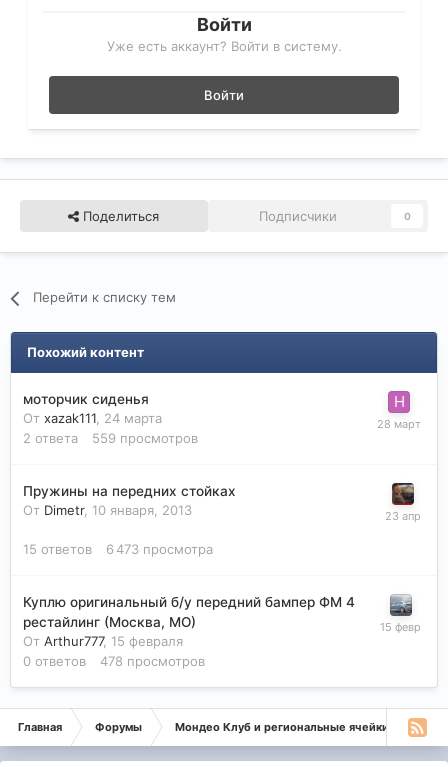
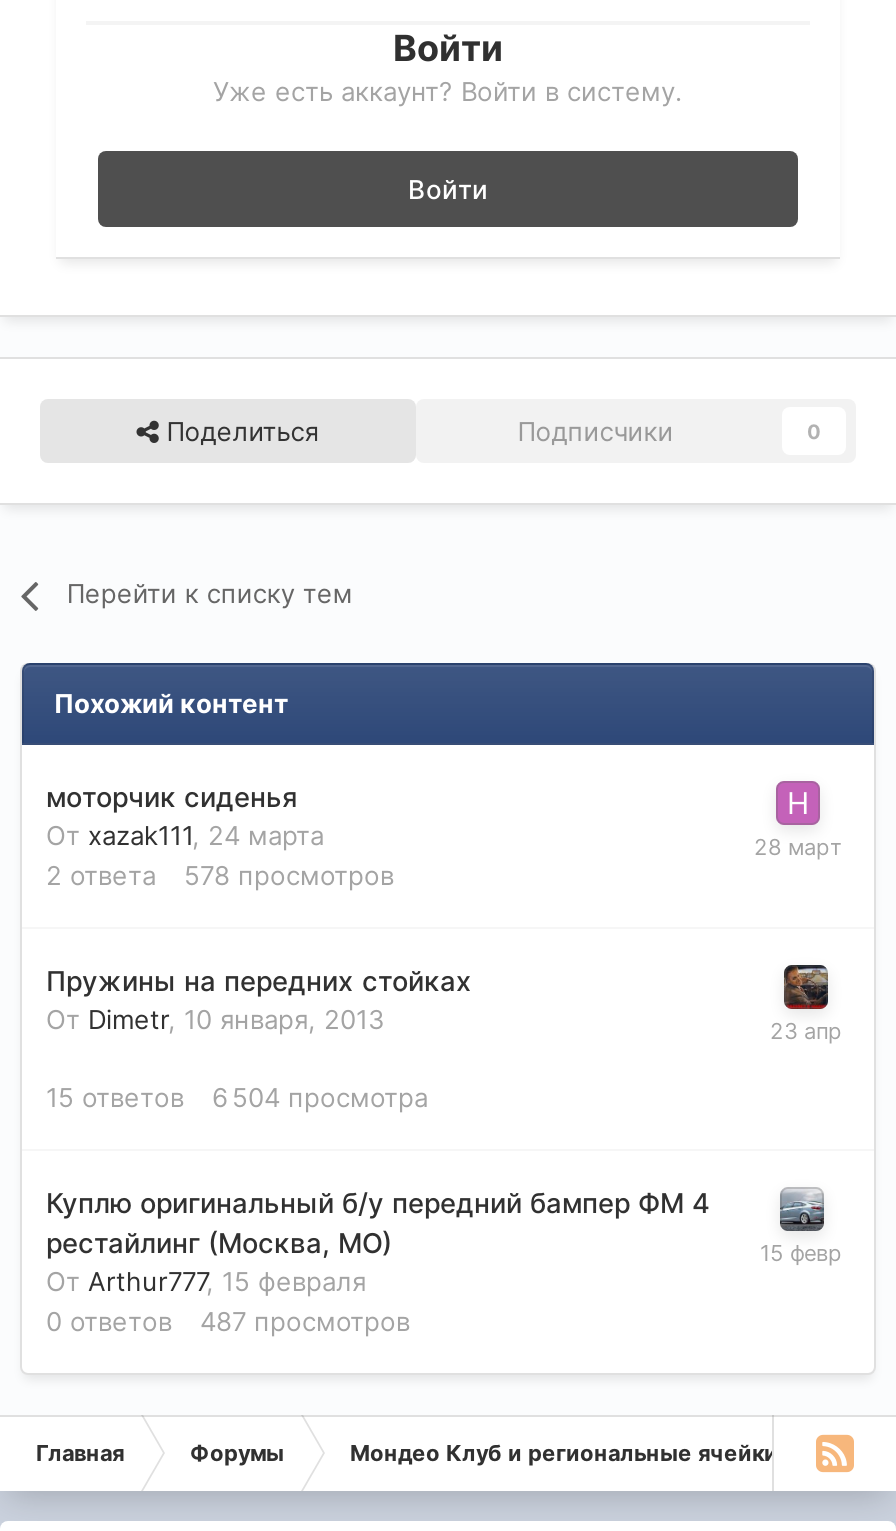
[23,430,198,446] 2 ответа 559 просмотров -> [46,860,394,892] 2 ответа 578 просмотров
[23,541,213,557] 15 ответов 6 473 просмотра -> [46,1082,428,1114] 15 ответов 6 504 просмотра
[23,653,205,669] 0 ответов 478 просмотров -> [46,1306,410,1338] 0 ответов 487 просмотров

